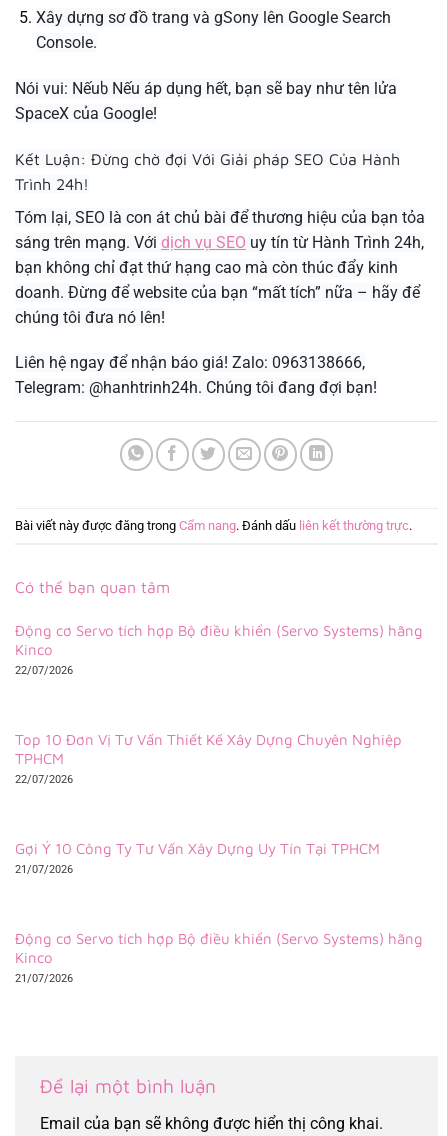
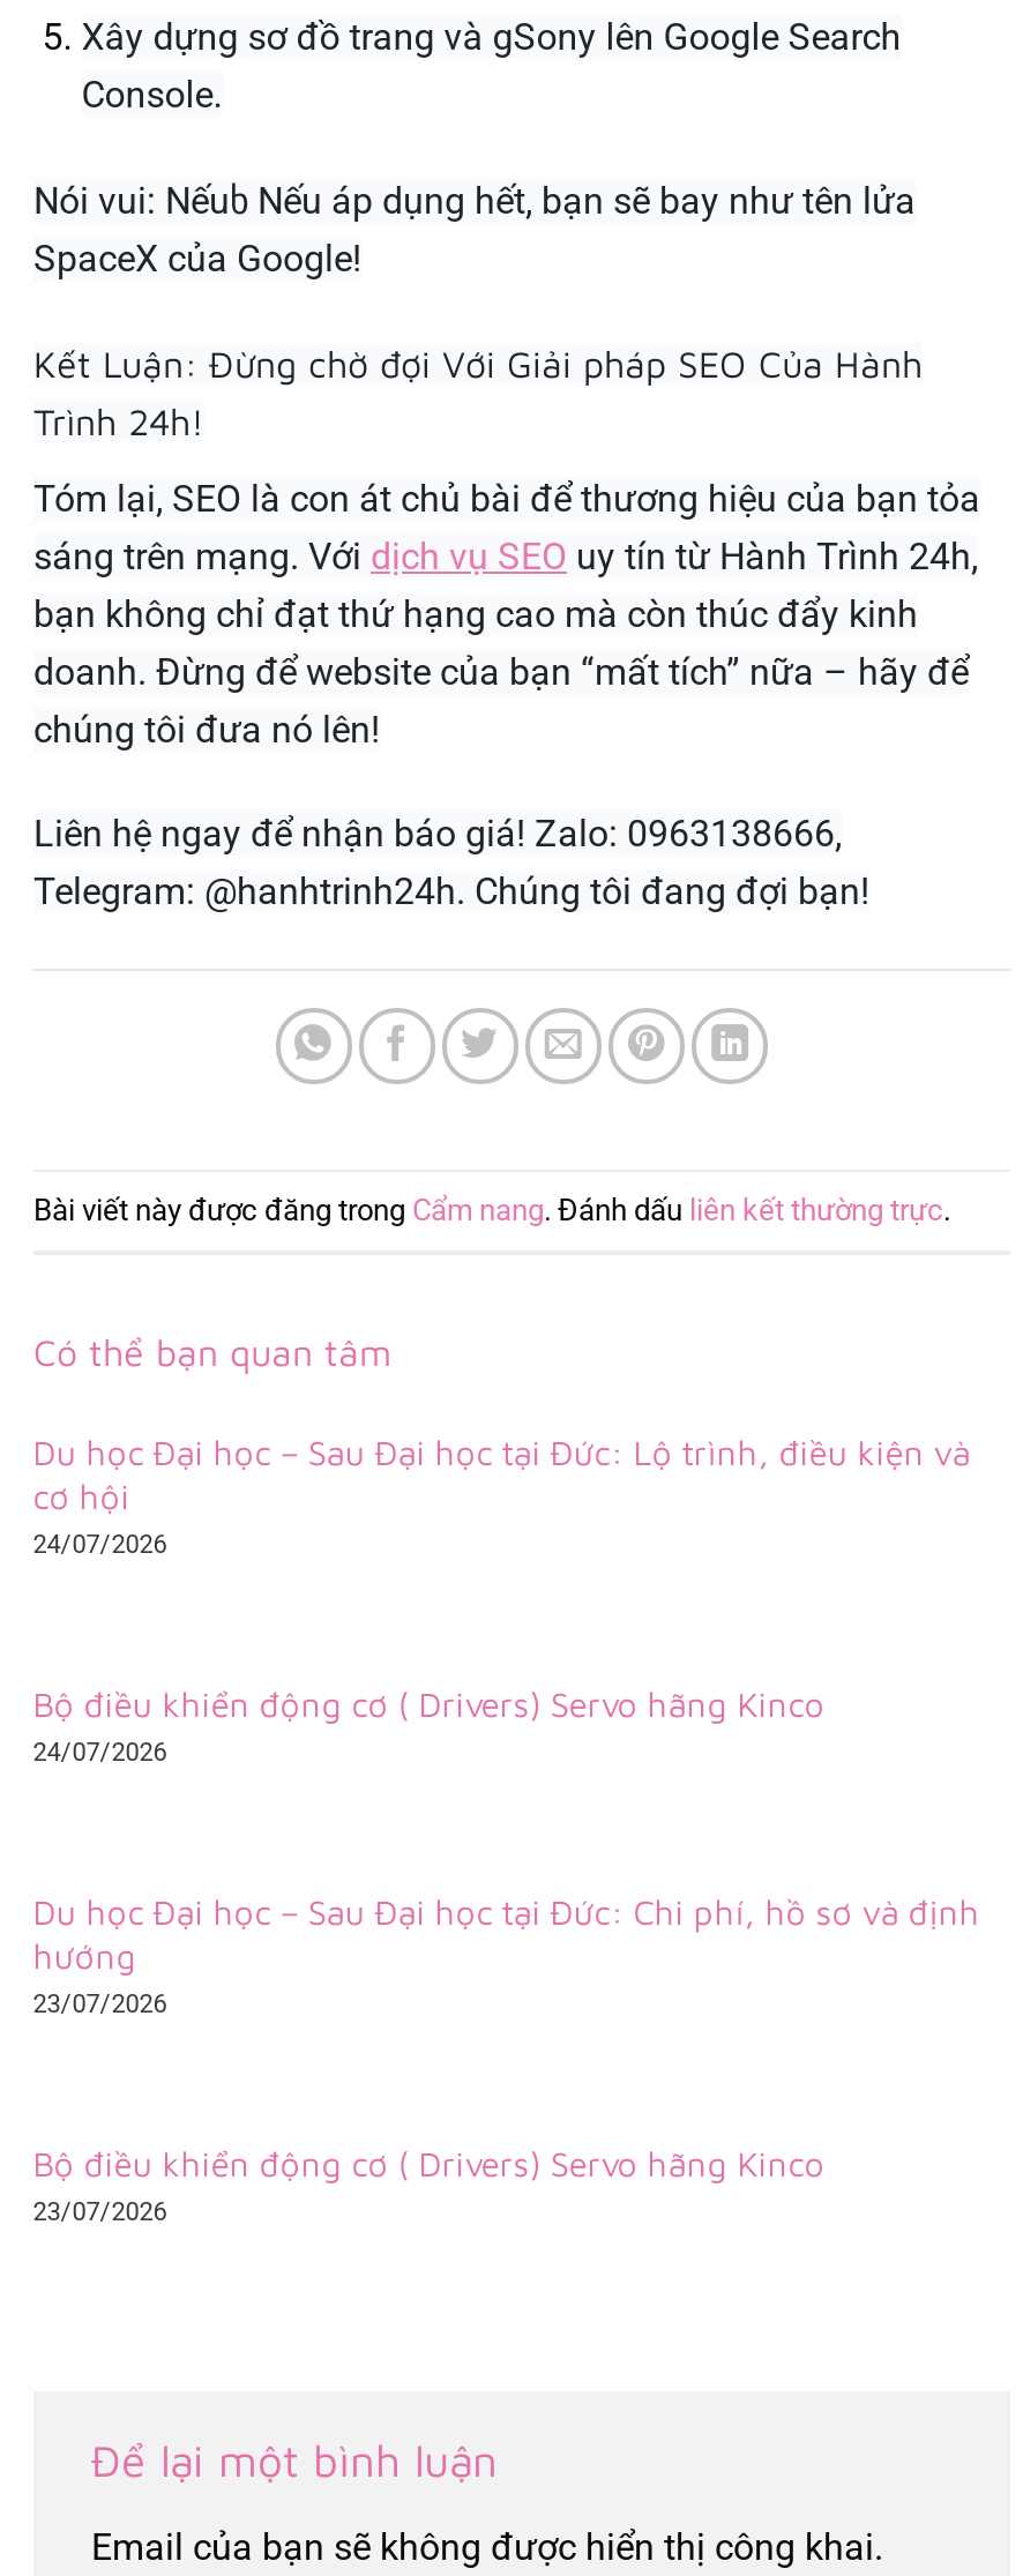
[15,622,423,677] Động cơ Servo tích hợp Bộ điều khiển (Servo Systems) hãng | Kinco | 22/07/2026 -> [33,1433,971,1560] Du học Đại học – Sau Đại học tại Đức: Lộ trình, điều kiện và | cơ hội | 24/07/2026
[15,731,402,786] Top 10 Đơn Vị Tư Vấn Thiết Kế Xây Dựng Chuyên Nghiệp | TPHCM | 22/07/2026 -> [33,1685,825,1768] Bộ điều khiển động cơ ( Drivers) Servo hãng Kinco | 24/07/2026
[15,840,380,876] Gợi Ý 10 Công Ty Tư Vấn Xây Dựng Uy Tín Tại TPHCM | 21/07/2026 -> [33,1893,980,2020] Du học Đại học – Sau Đại học tại Đức: Chi phí, hồ sơ và định | hướng | 23/07/2026
[15,930,423,985] Động cơ Servo tích hợp Bộ điều khiển (Servo Systems) hãng | Kinco | 21/07/2026 -> [33,2145,825,2228] Bộ điều khiển động cơ ( Drivers) Servo hãng Kinco | 23/07/2026

